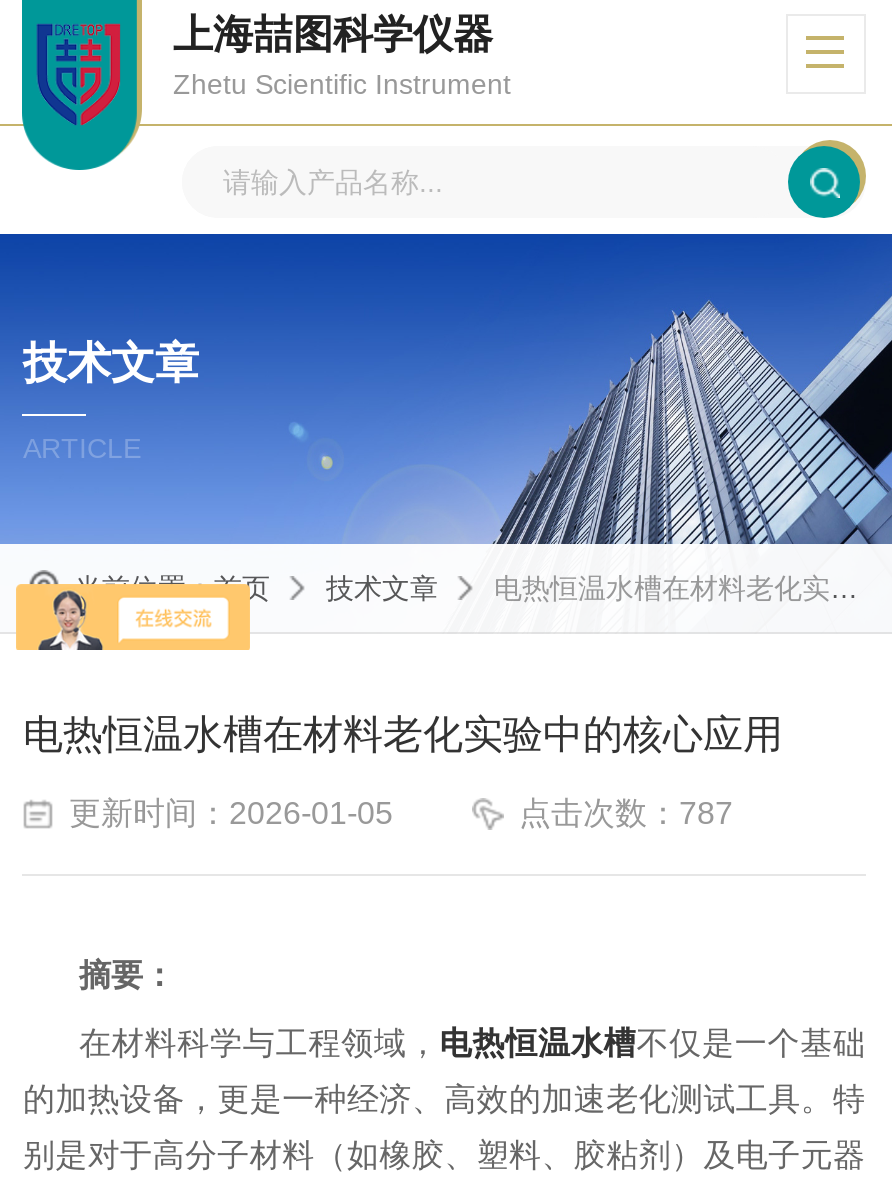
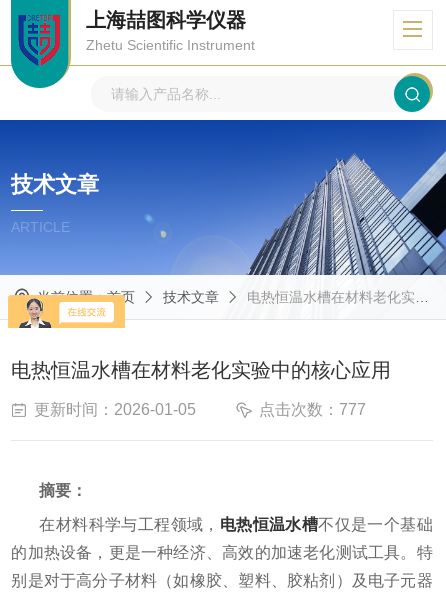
[519,796,733,830] 点击次数：787 -> [259,401,366,418] 点击次数：777

